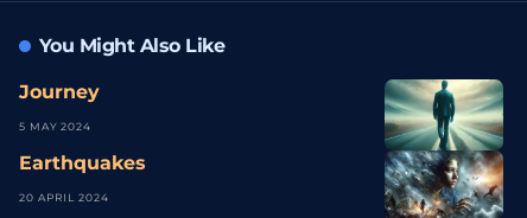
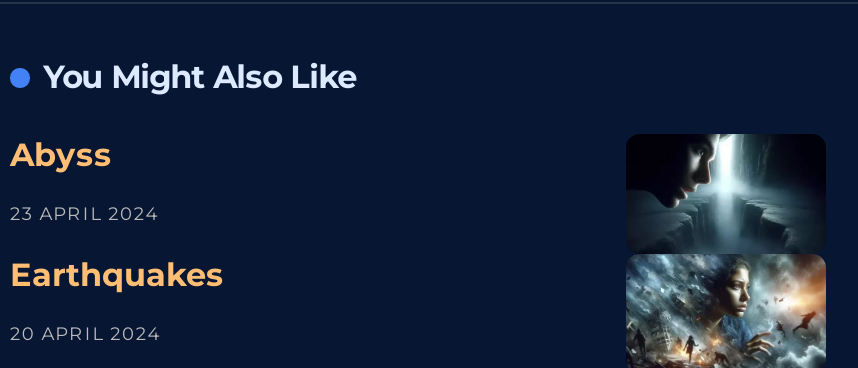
[19,80,100,103] Journey -> [10,136,112,174] Abyss
[383,78,504,152] [image] -> [626,132,826,254] [image]
[19,120,91,133] 5 MAY 2024 -> [10,202,159,224] 23 APRIL 2024

